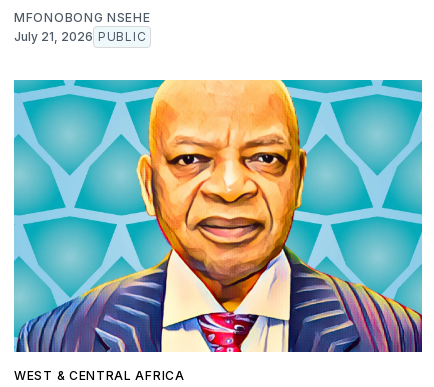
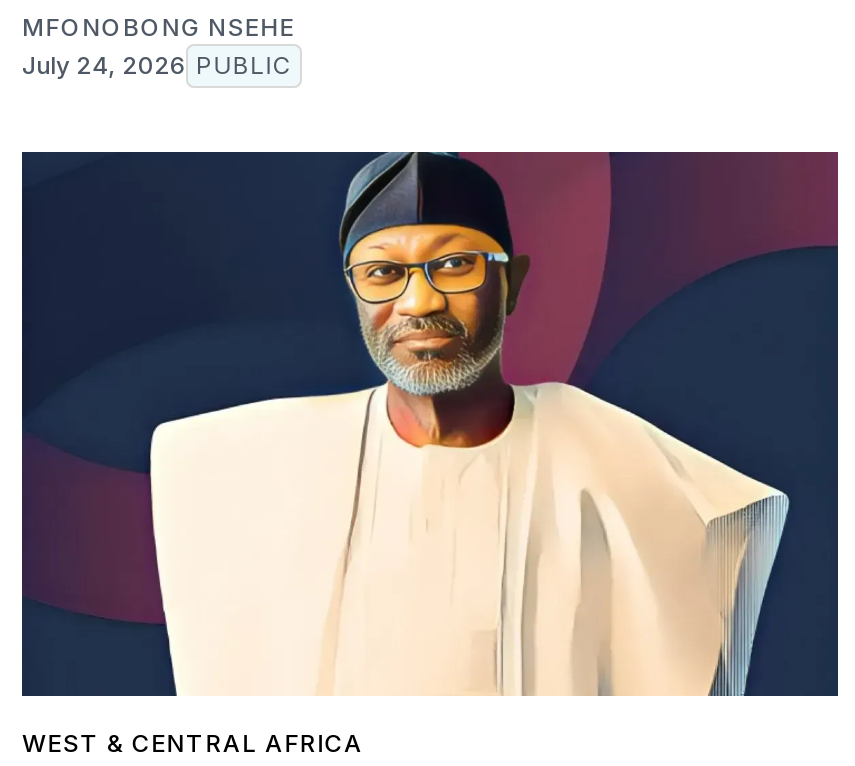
[14,29,146,44] July 21, 2026 PUBLIC -> [22,50,292,80] July 24, 2026 PUBLIC
[13,79,423,353] [image] -> [20,150,840,698] [image]

